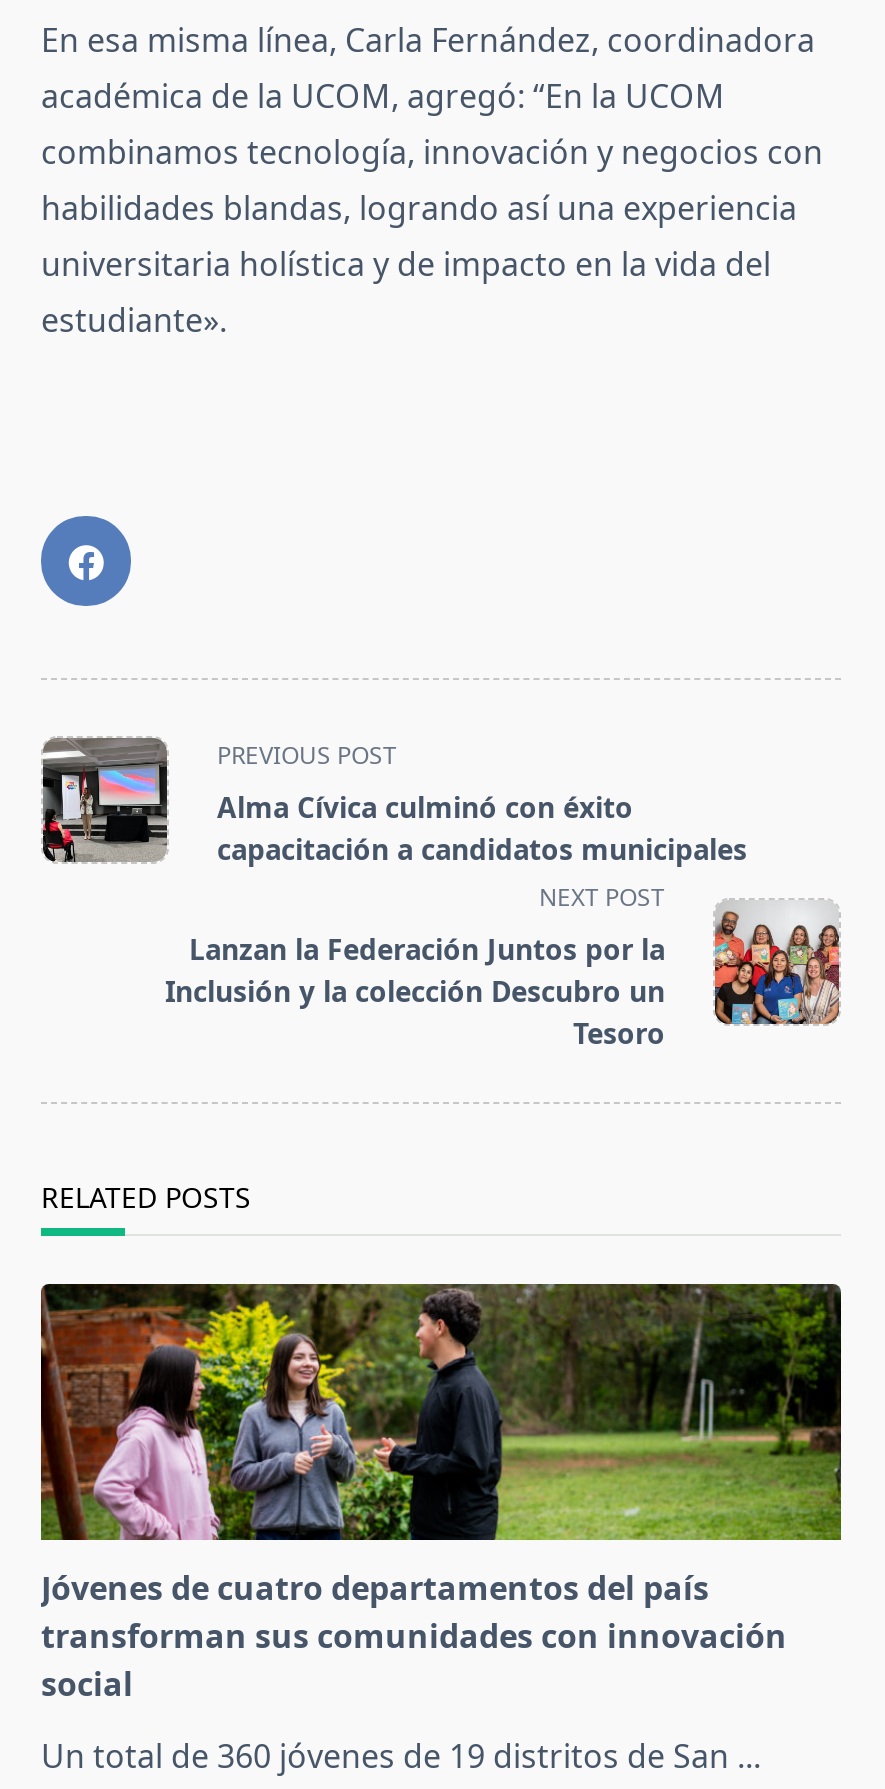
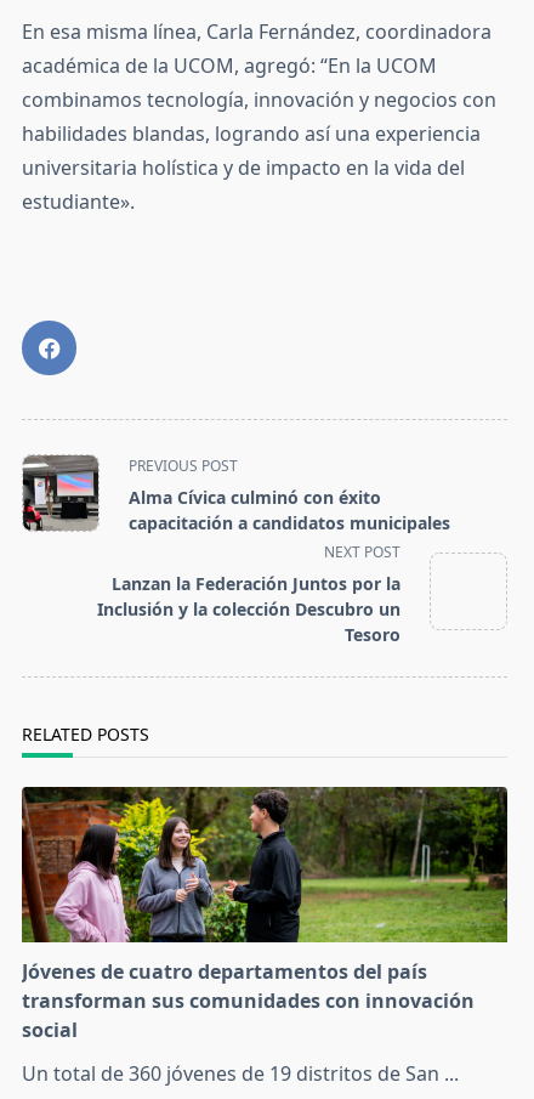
[713,902,841,1026] [image] -> none

